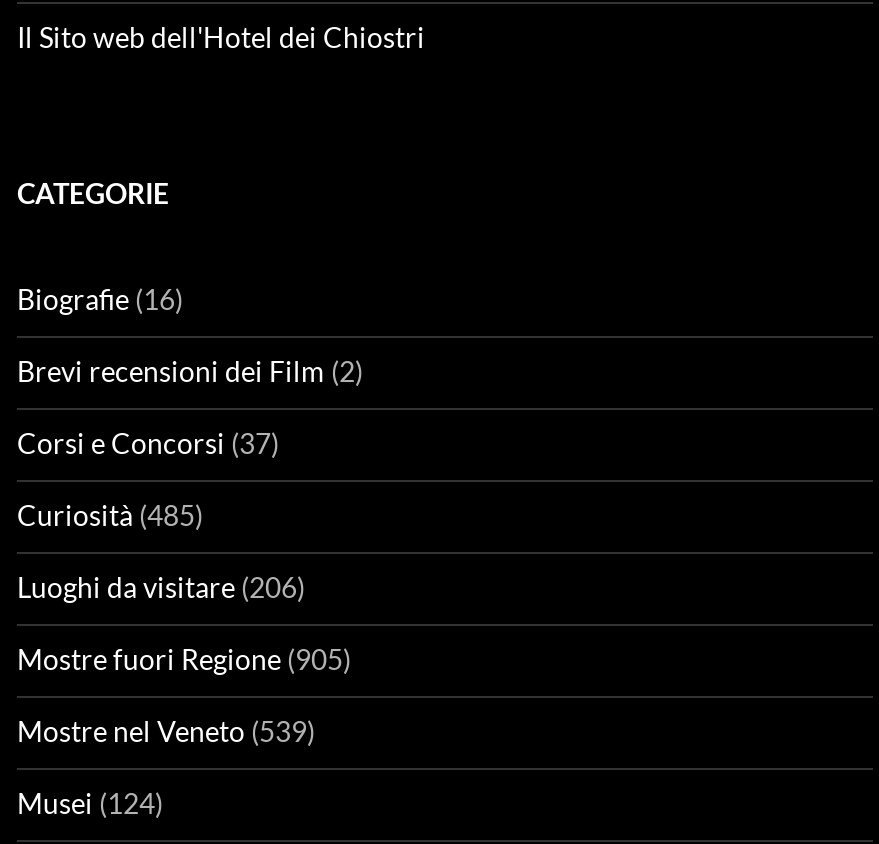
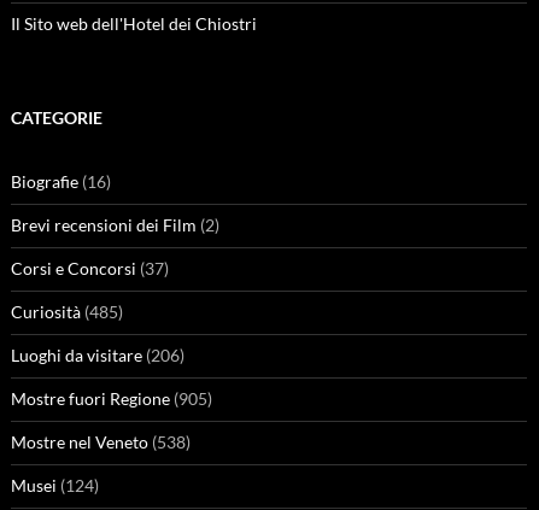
[17,713,315,747] Mostre nel Veneto (539) -> [11,431,191,452] Mostre nel Veneto (538)

